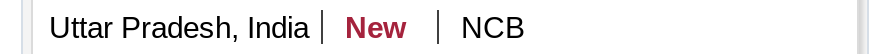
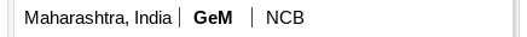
[49,10,407,44] Uttar Pradesh, India | New -> [24,7,233,28] Maharashtra, India | GeM

